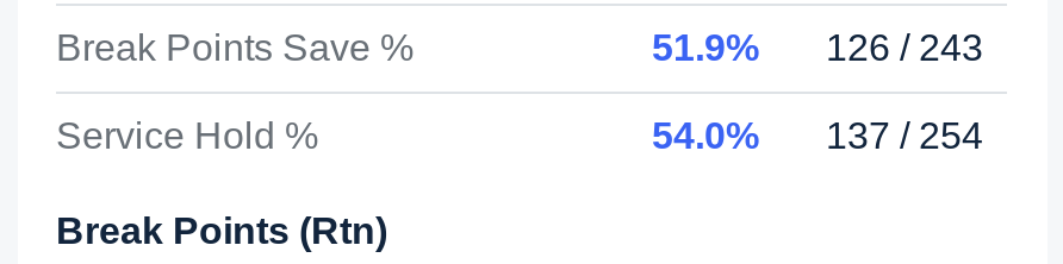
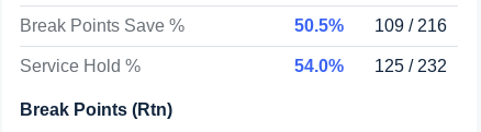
[652,27,759,68] 51.9% -> [294,16,344,35] 50.5%
[826,27,983,68] 126 / 243 -> [374,16,447,35] 109 / 216
[652,115,983,156] 54.0% 137 / 254 -> [294,57,447,75] 54.0% 125 / 232

